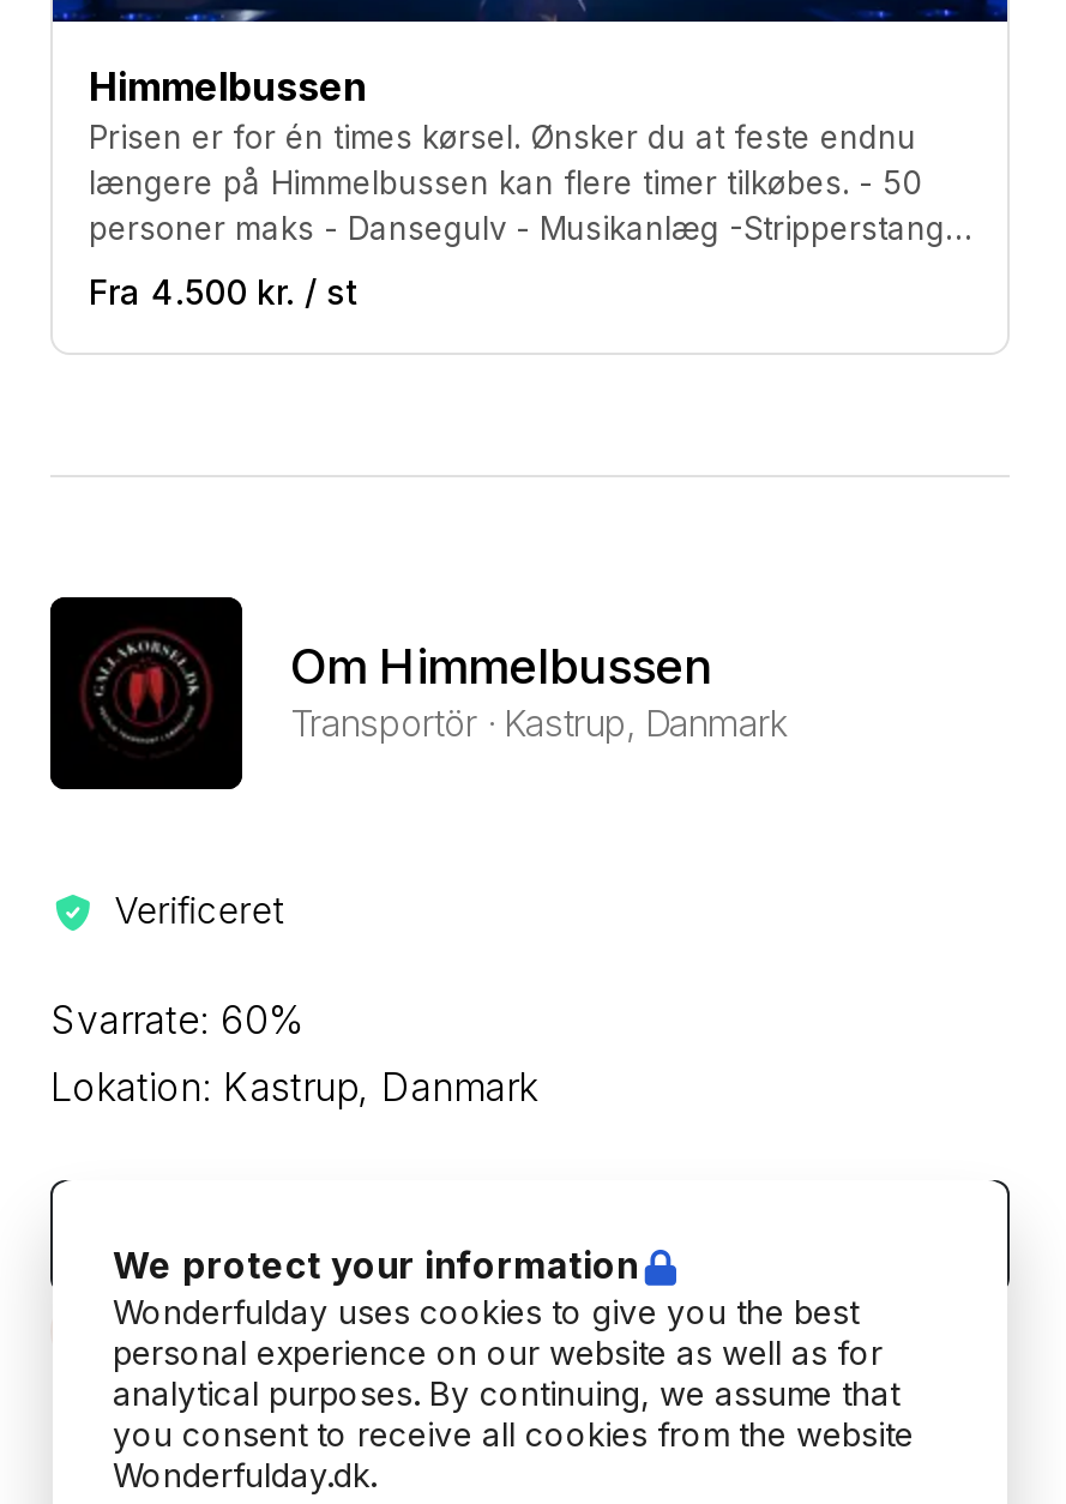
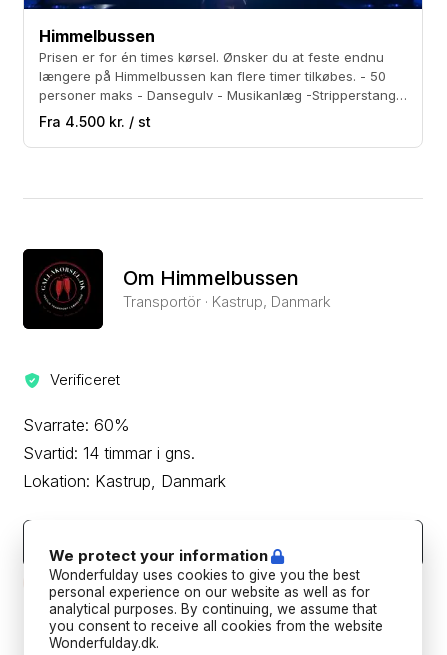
none -> [23,443,195,463] Svartid: 14 timmar i gns.

